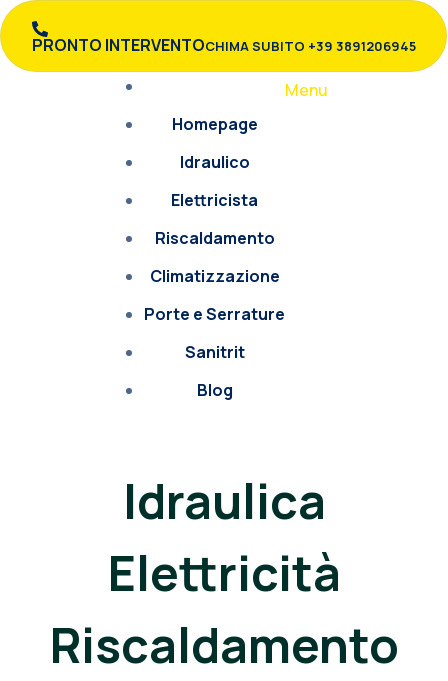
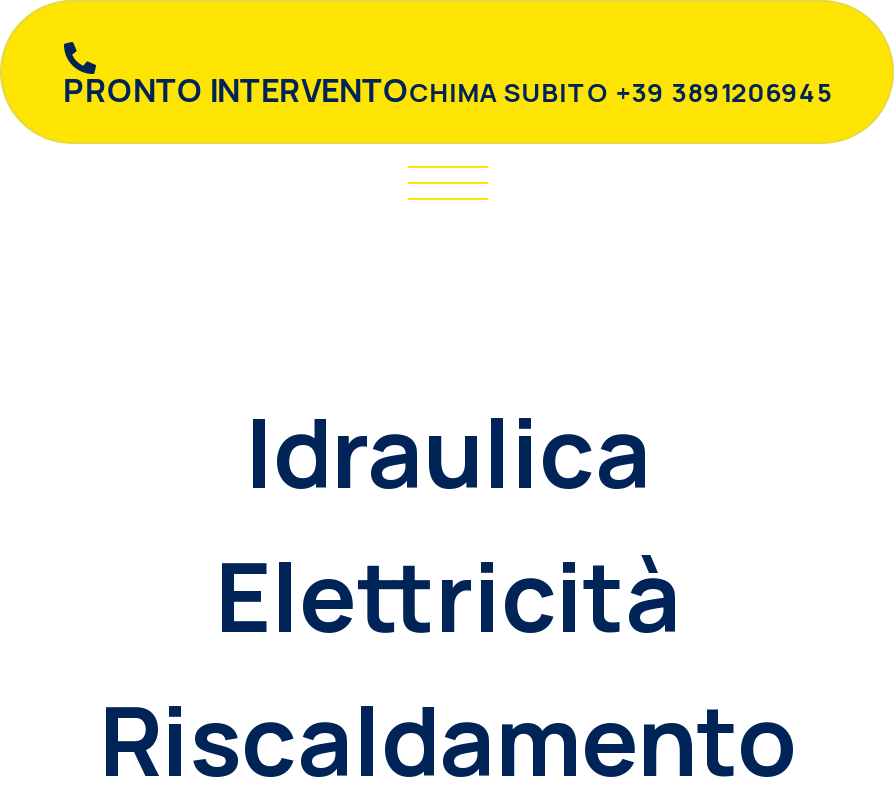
[285,79,328,101] Menu -> none
[144,113,285,401] Homepage | Idraulico | Elettricista | Riscaldamento | Climatizzazione | Porte e Serrature | Sanitrit | Blog -> none

